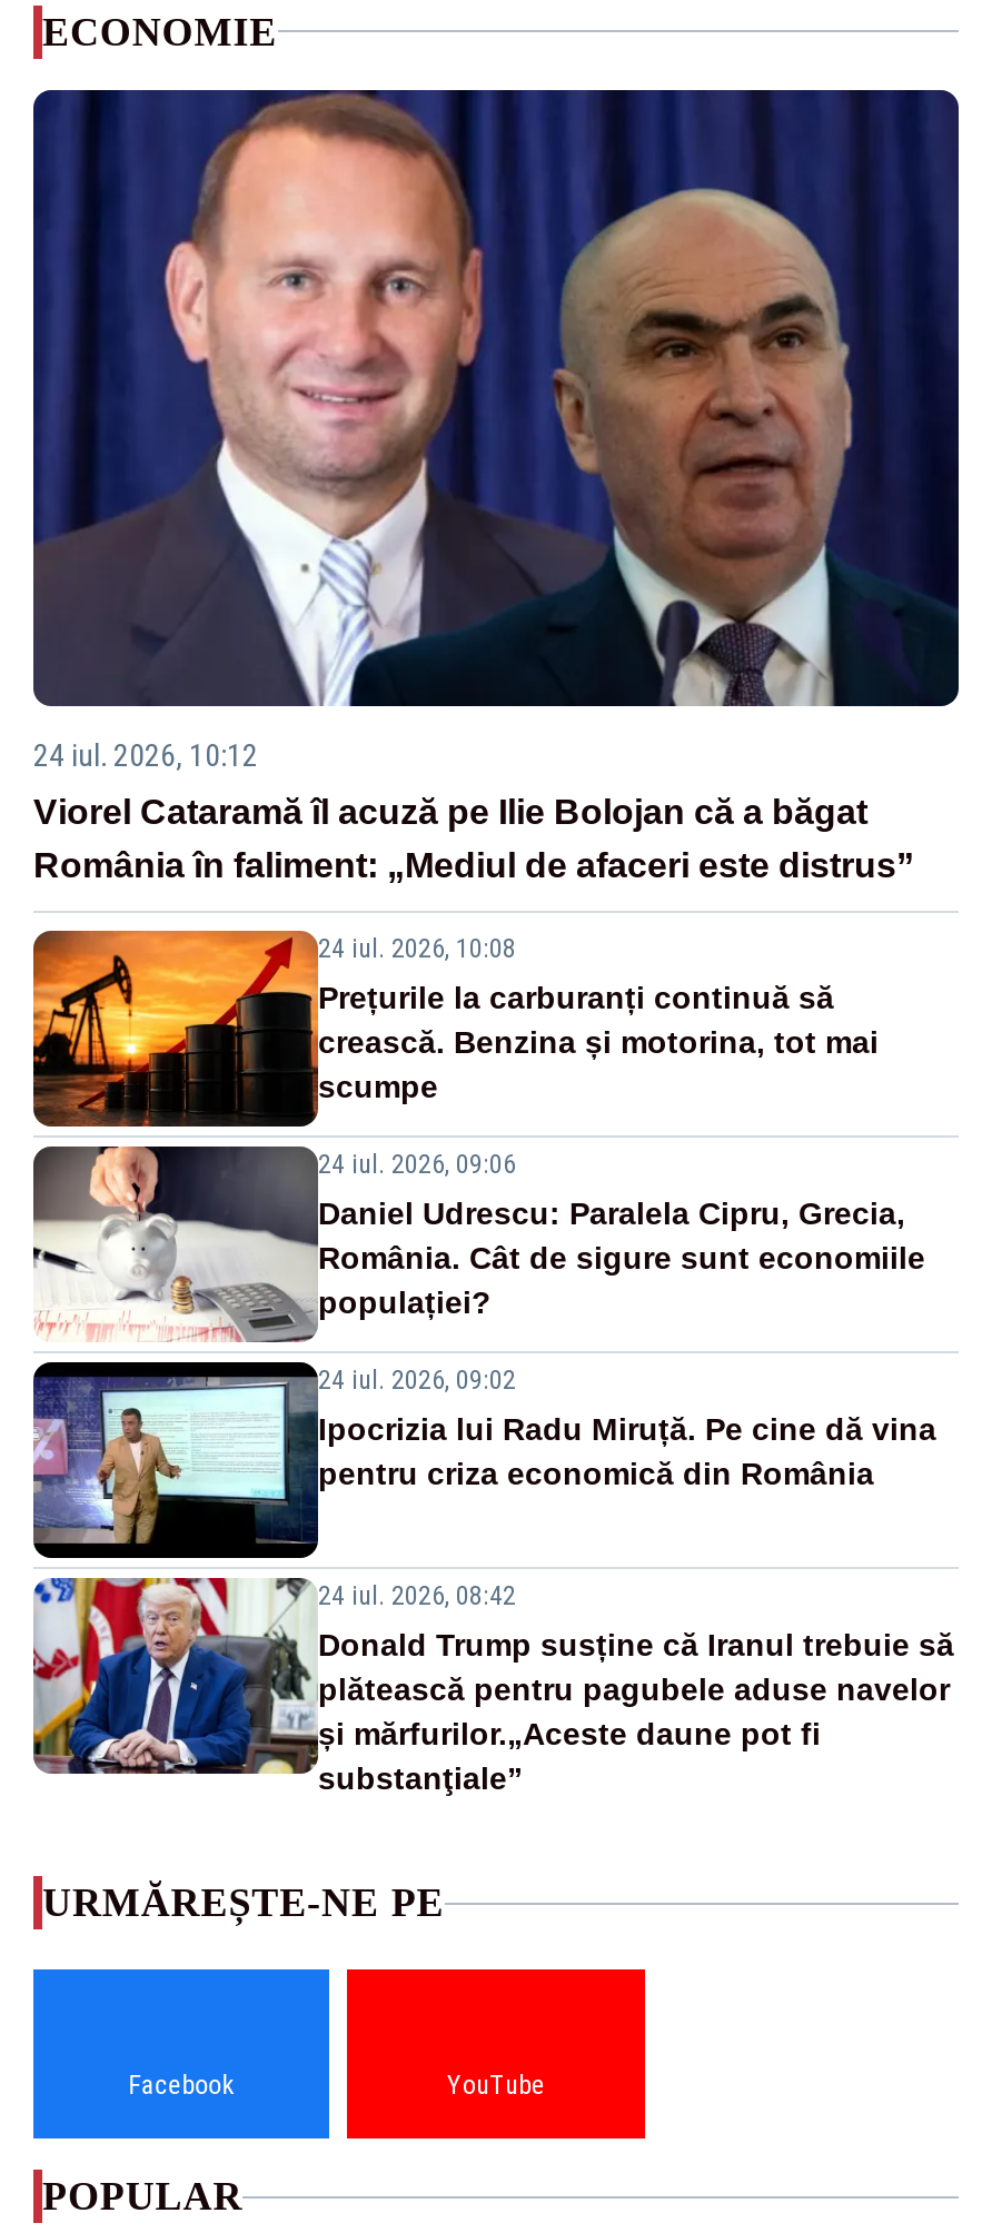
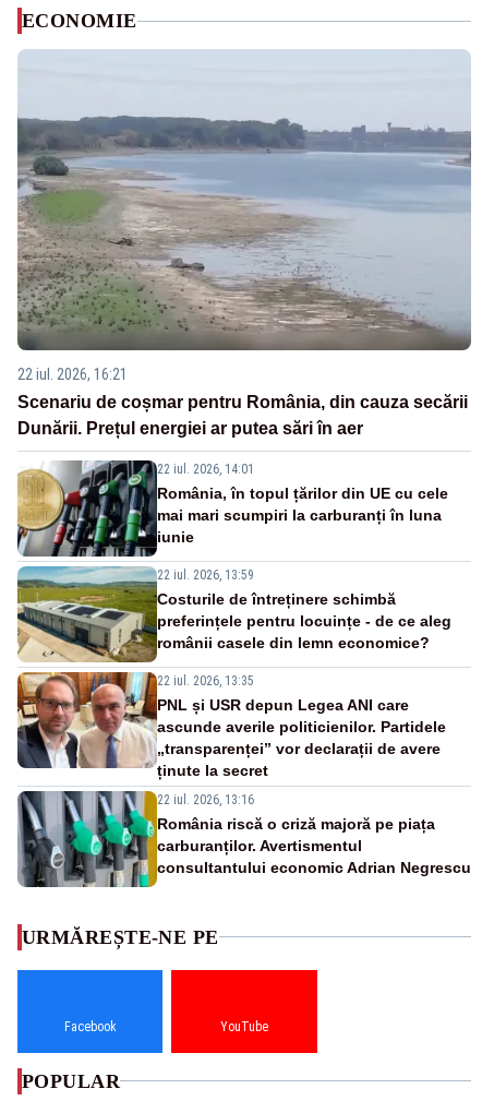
[31,89,961,774] [image] | 24 iul. 2026, 10:12 -> [16,50,472,383] [image] | 22 iul. 2026, 16:21
[33,794,914,885] Viorel Cataramă îl acuză pe Ilie Bolojan că a băgat | România în faliment: „Mediul de afaceri este distrus” -> [17,392,468,437] Scenariu de coșmar pentru România, din cauza secării | Dunării. Prețul energiei ar putea sări în aer
[31,930,879,1130] [image] | 24 iul. 2026, 10:08 | Prețurile la carburanți continuă să | crească. Benzina și motorina, tot mai | scumpe -> [17,459,448,558] [image] | 22 iul. 2026, 14:01 | România, în topul țărilor din UE cu cele | mai mari scumpiri la carburanți în luna | iunie
[33,1145,925,1343] [image] | 24 iul. 2026, 09:06 | Daniel Udrescu: Paralela Cipru, Grecia, | România. Cât de sigure sunt economiile | populației? -> [16,565,451,662] [image] | 22 iul. 2026, 13:59 | Costurile de întreținere schimbă | preferințele pentru locuințe - de ce aleg | românii casele din lemn economice?
[31,1361,936,1561] [image] | 24 iul. 2026, 09:02 | Ipocrizia lui Radu Miruță. Pe cine dă vina | pentru criza economică din România -> [16,671,446,779] [image] | 22 iul. 2026, 13:35 | PNL și USR depun Legea ANI care | ascunde averile politicienilor. Partidele | „transparenței” vor declarații de avere | ținute la secret
[31,1577,954,1797] [image] | 24 iul. 2026, 08:42 | Donald Trump susține că Iranul trebuie să | plătească pentru pagubele aduse navelor | și mărfurilor.„Aceste daune pot fi | substanţiale” -> [16,780,471,888] [image] | 22 iul. 2026, 13:16 | România riscă o criză majoră pe piața | carburanților. Avertismentul | consultantului economic Adrian Negrescu

